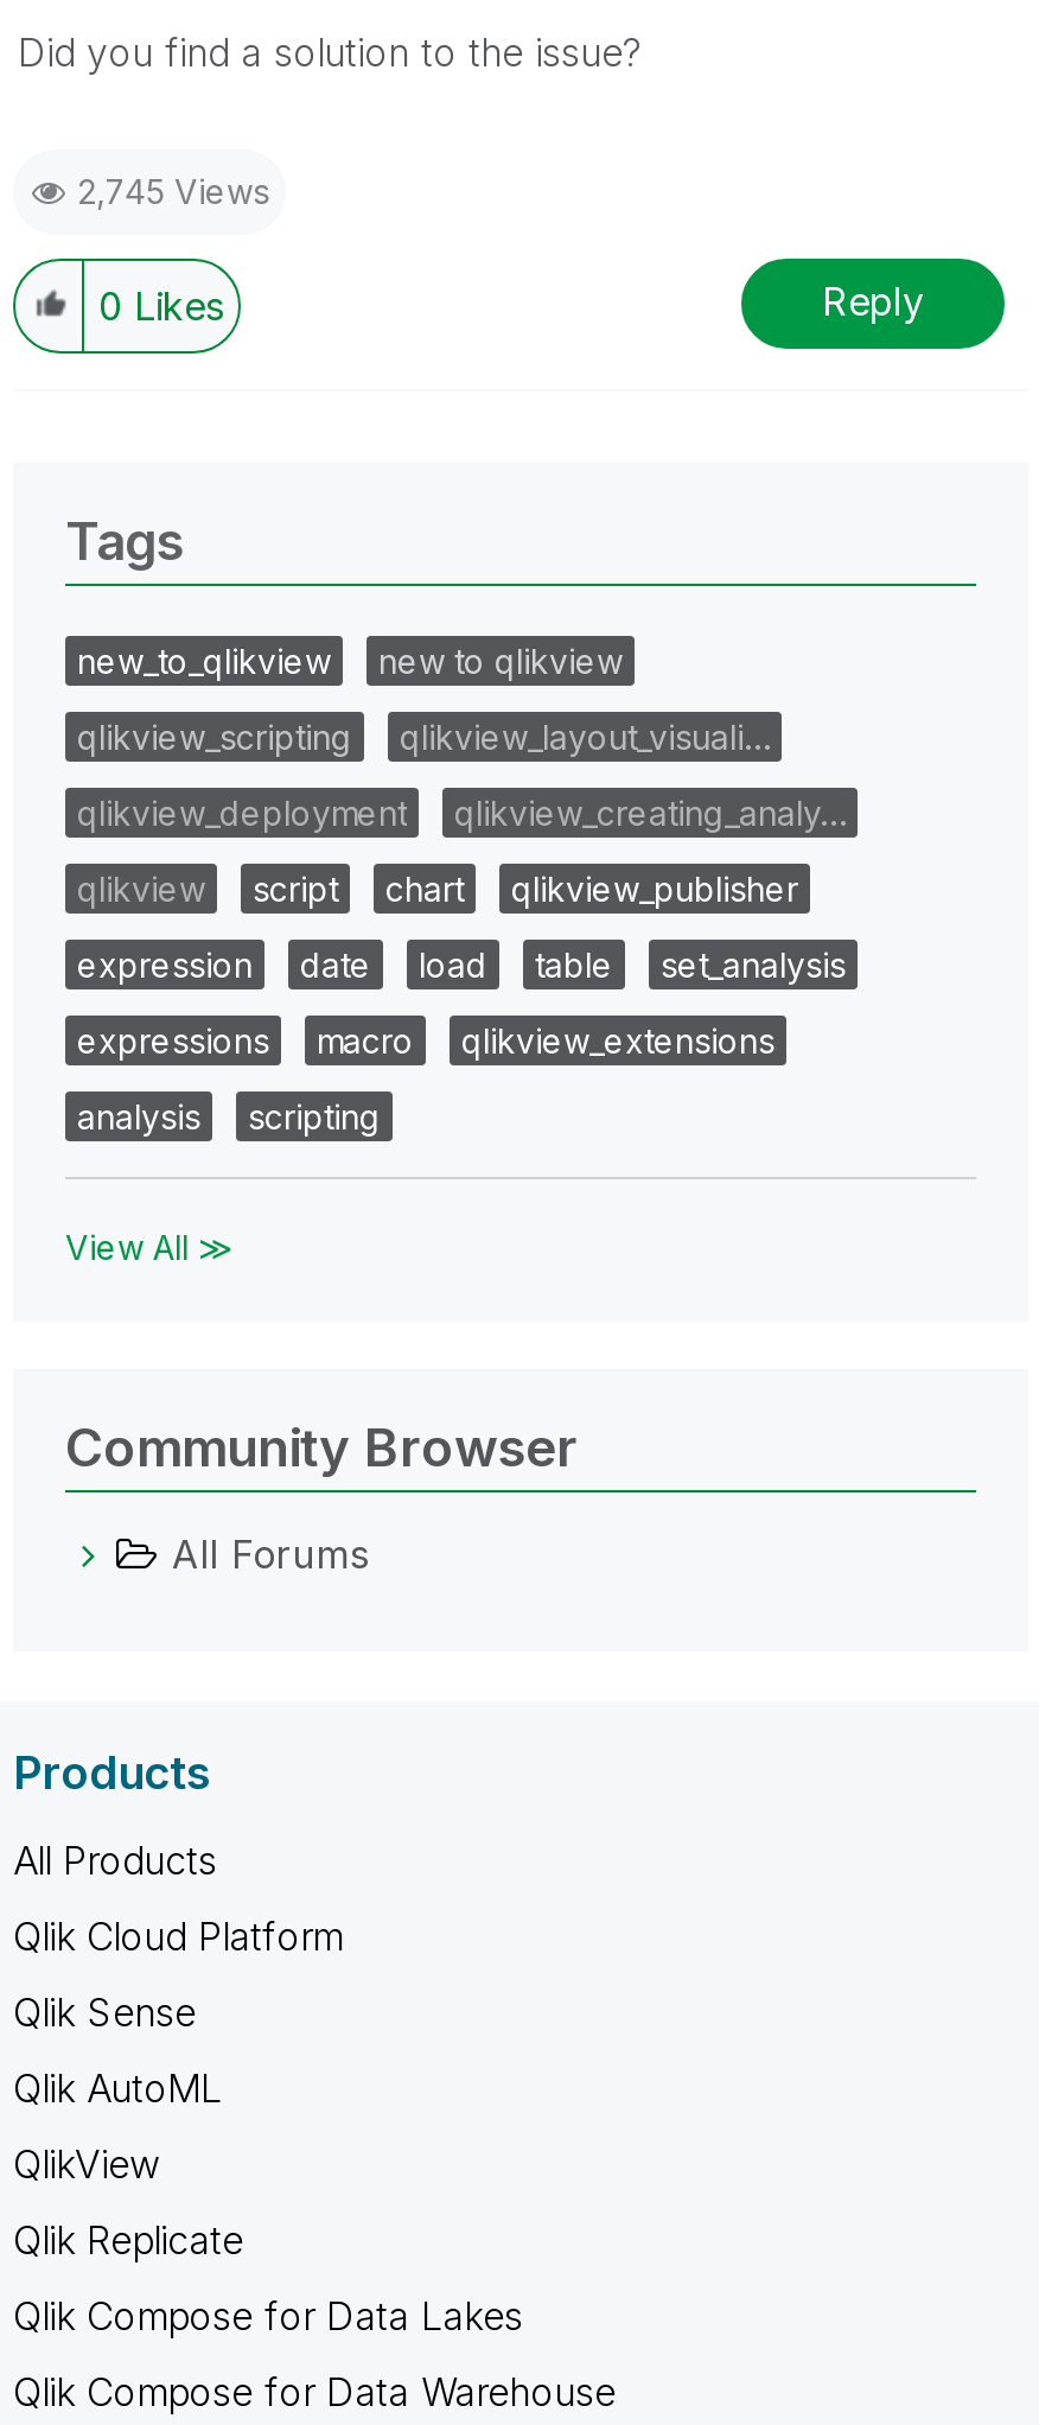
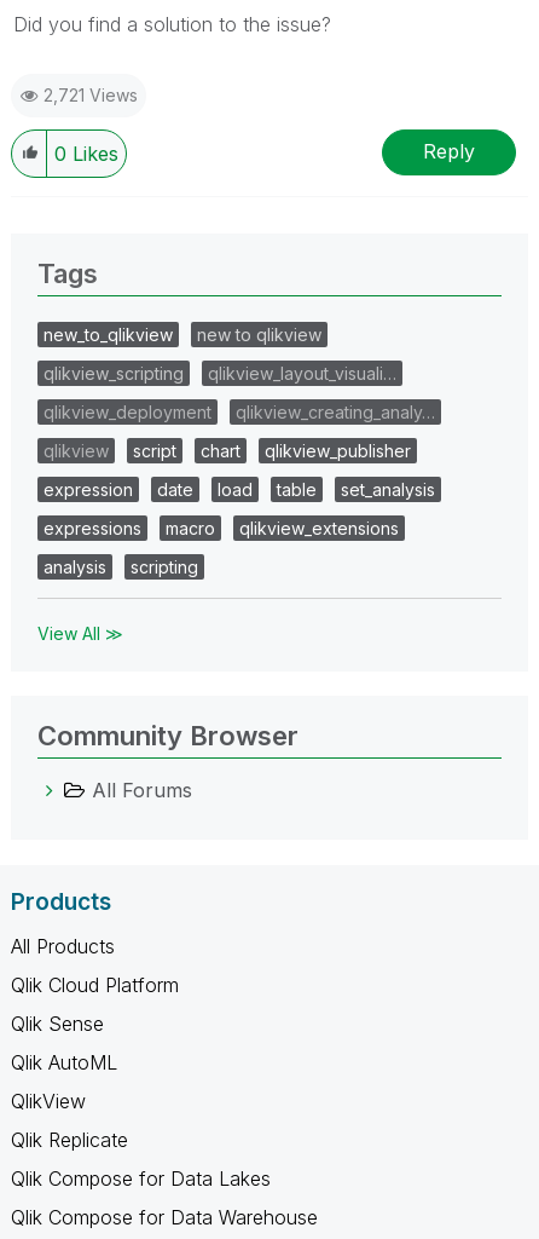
[77,170,269,210] 2,745 Views -> [44,84,138,105] 2,721 Views

